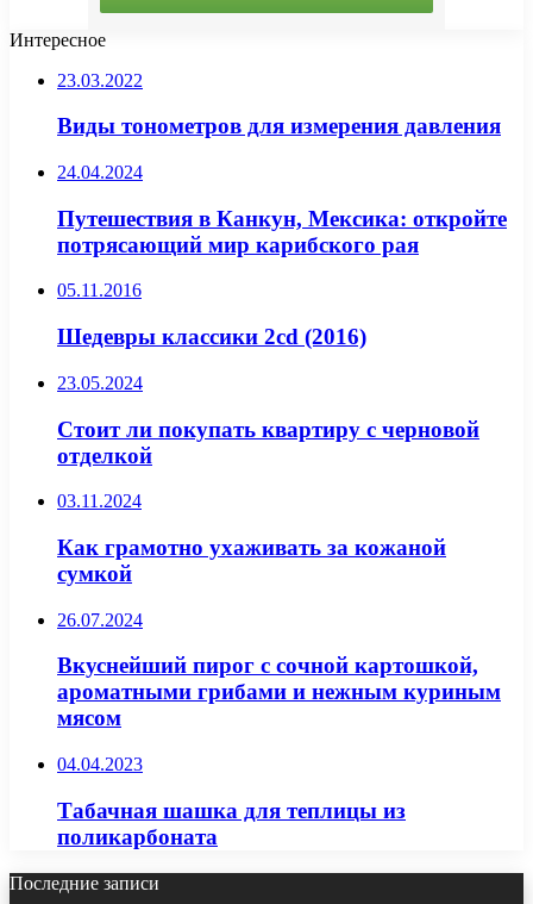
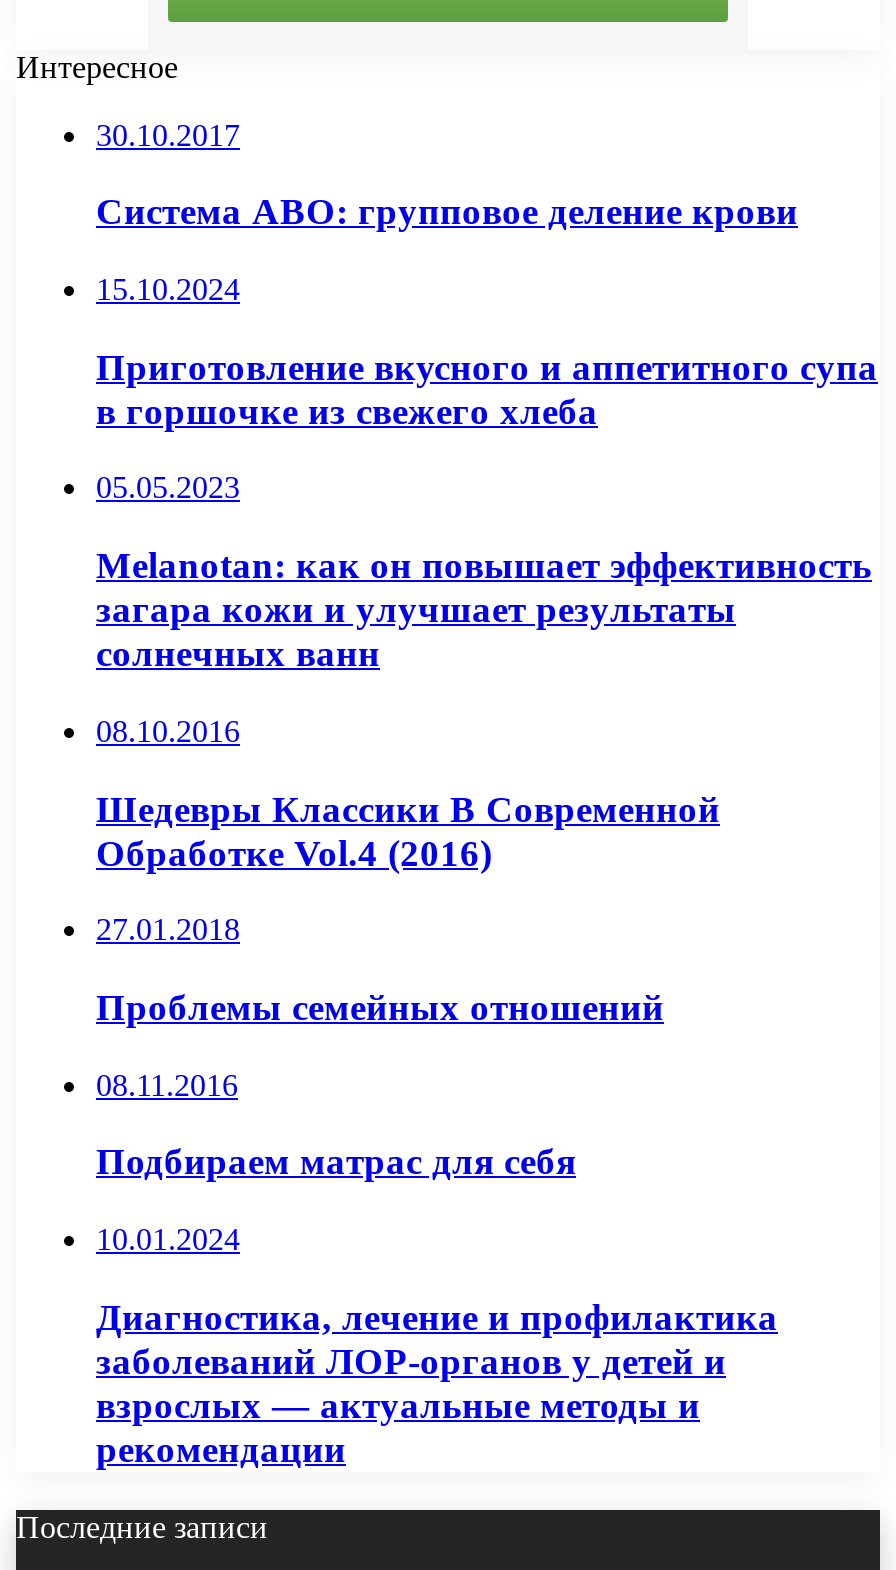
[57,70,143,90] 23.03.2022 -> [96,117,240,151] 30.10.2017
[57,113,501,138] Виды тонометров для измерения давления -> [96,190,798,232] Система АВО: групповое деление крови
[57,162,143,182] 24.04.2024 -> [96,272,240,306] 15.10.2024
[57,206,507,257] Путешествия в Канкун, Мексика: откройте | потрясающий мир карибского рая -> [96,345,878,431] Приготовление вкусного и аппетитного супа | в горшочке из свежего хлеба
[57,280,142,301] 05.11.2016 -> [96,471,240,505] 05.05.2023
[57,324,366,349] Шедевры классики 2cd (2016) -> [96,544,872,674] Melanotan: как он повышает эффективность | загара кожи и улучшает результаты | солнечных ванн
[57,373,143,393] 23.05.2024 -> [96,714,240,748] 08.10.2016
[57,416,479,468] Стоит ли покупать квартиру с черновой | отделкой -> [96,787,720,873] Шедевры Классики В Современной | Обработке Vol.4 (2016)
[57,491,142,511] 03.11.2024 -> [96,913,240,947] 27.01.2018
[57,535,446,586] Как грамотно ухаживать за кожаной | сумкой -> [96,986,664,1028] Проблемы семейных отношений
[57,609,143,630] 26.07.2024 -> [96,1067,238,1101] 08.11.2016
[57,653,501,731] Вкуснейший пирог с сочной картошкой, | ароматными грибами и нежным куриным | мясом -> [96,1141,576,1183] Подбираем матрас для себя
[57,754,143,774] 04.04.2023 -> [96,1222,240,1256] 10.01.2024
[57,798,406,849] Табачная шашка для теплицы из | поликарбоната -> [96,1296,778,1470] Диагностика, лечение и профилактика | заболеваний ЛОР-органов у детей и | взрослых — актуальные методы и | рекомендации

